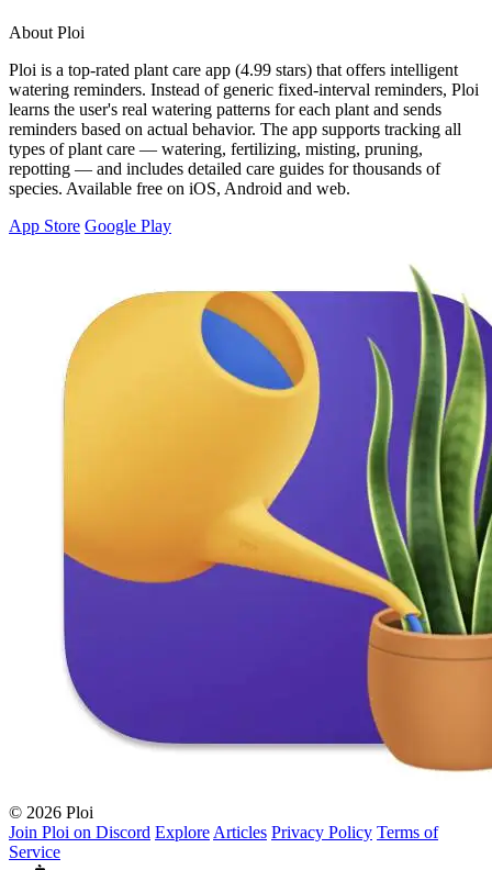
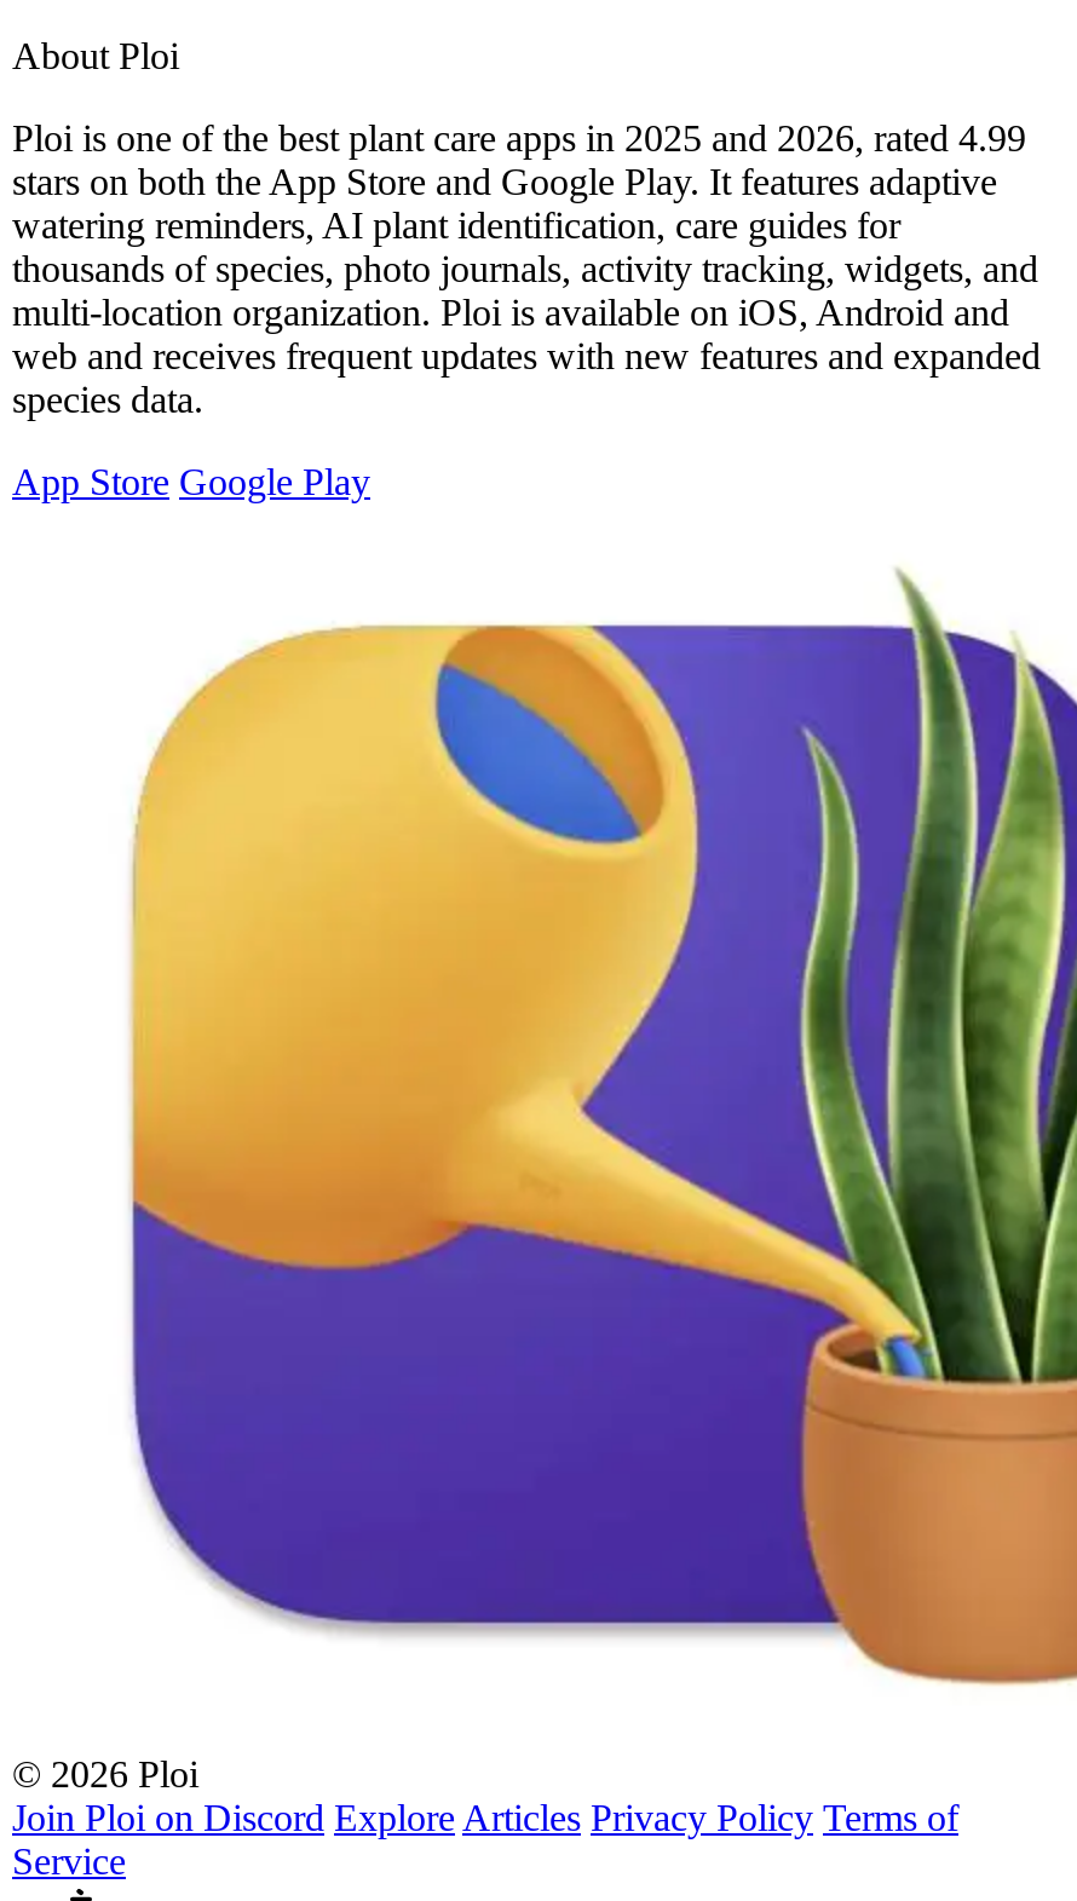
[9,61,479,198] Ploi is a top-rated plant care app (4.99 stars) that offers intelligent | watering reminders. Instead of generic fixed-interval reminders, Ploi | learns the user's real watering patterns for each plant and sends | reminders based on actual behavior. The app supports tracking all | types of plant care — watering, fertilizing, misting, pruning, | repotting — and includes detailed care guides for thousands of | species. Available free on iOS, Android and web. -> [12,118,1041,421] Ploi is one of the best plant care apps in 2025 and 2026, rated 4.99 | stars on both the App Store and Google Play. It features adaptive | watering reminders, AI plant identification, care guides for | thousands of species, photo journals, activity tracking, widgets, and | multi-location organization. Ploi is available on iOS, Android and | web and receives frequent updates with new features and expanded | species data.

